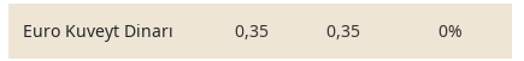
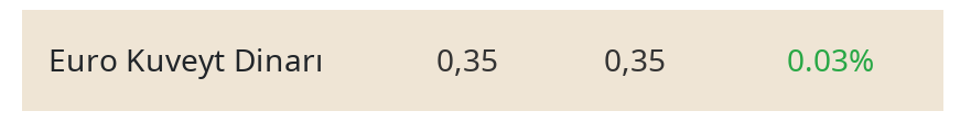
[438,19,463,42] 0% -> [787,38,875,80] 0.03%

